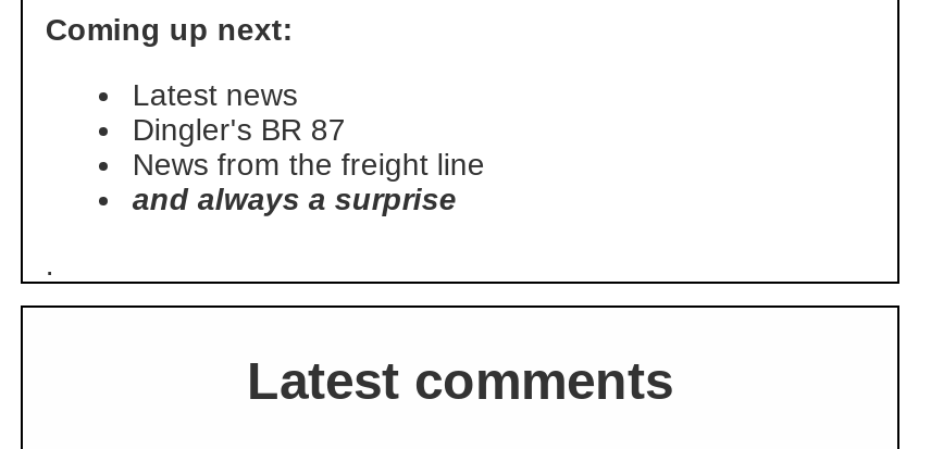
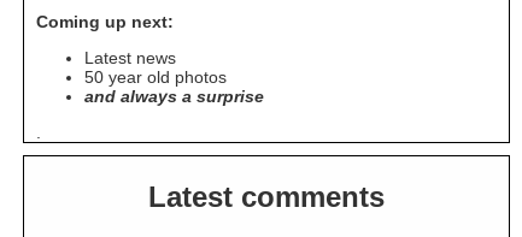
[132,111,485,181] Dingler's BR 87 | News from the freight line -> [85,67,227,86] 50 year old photos

